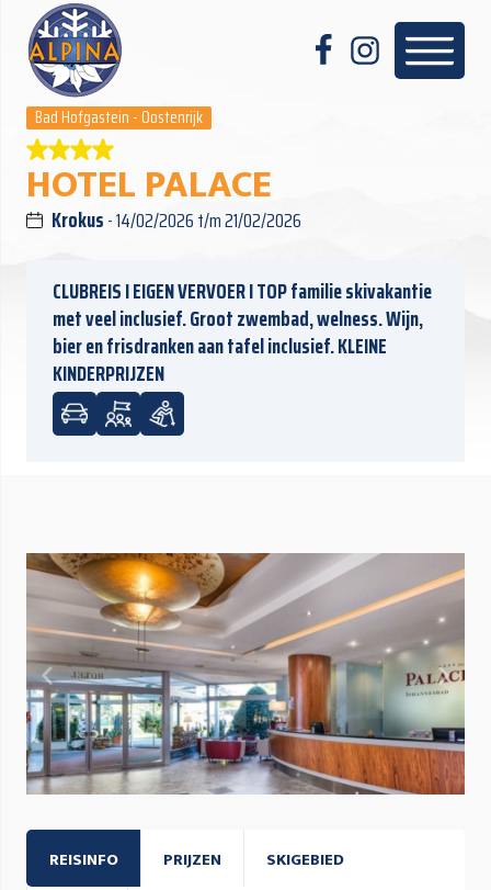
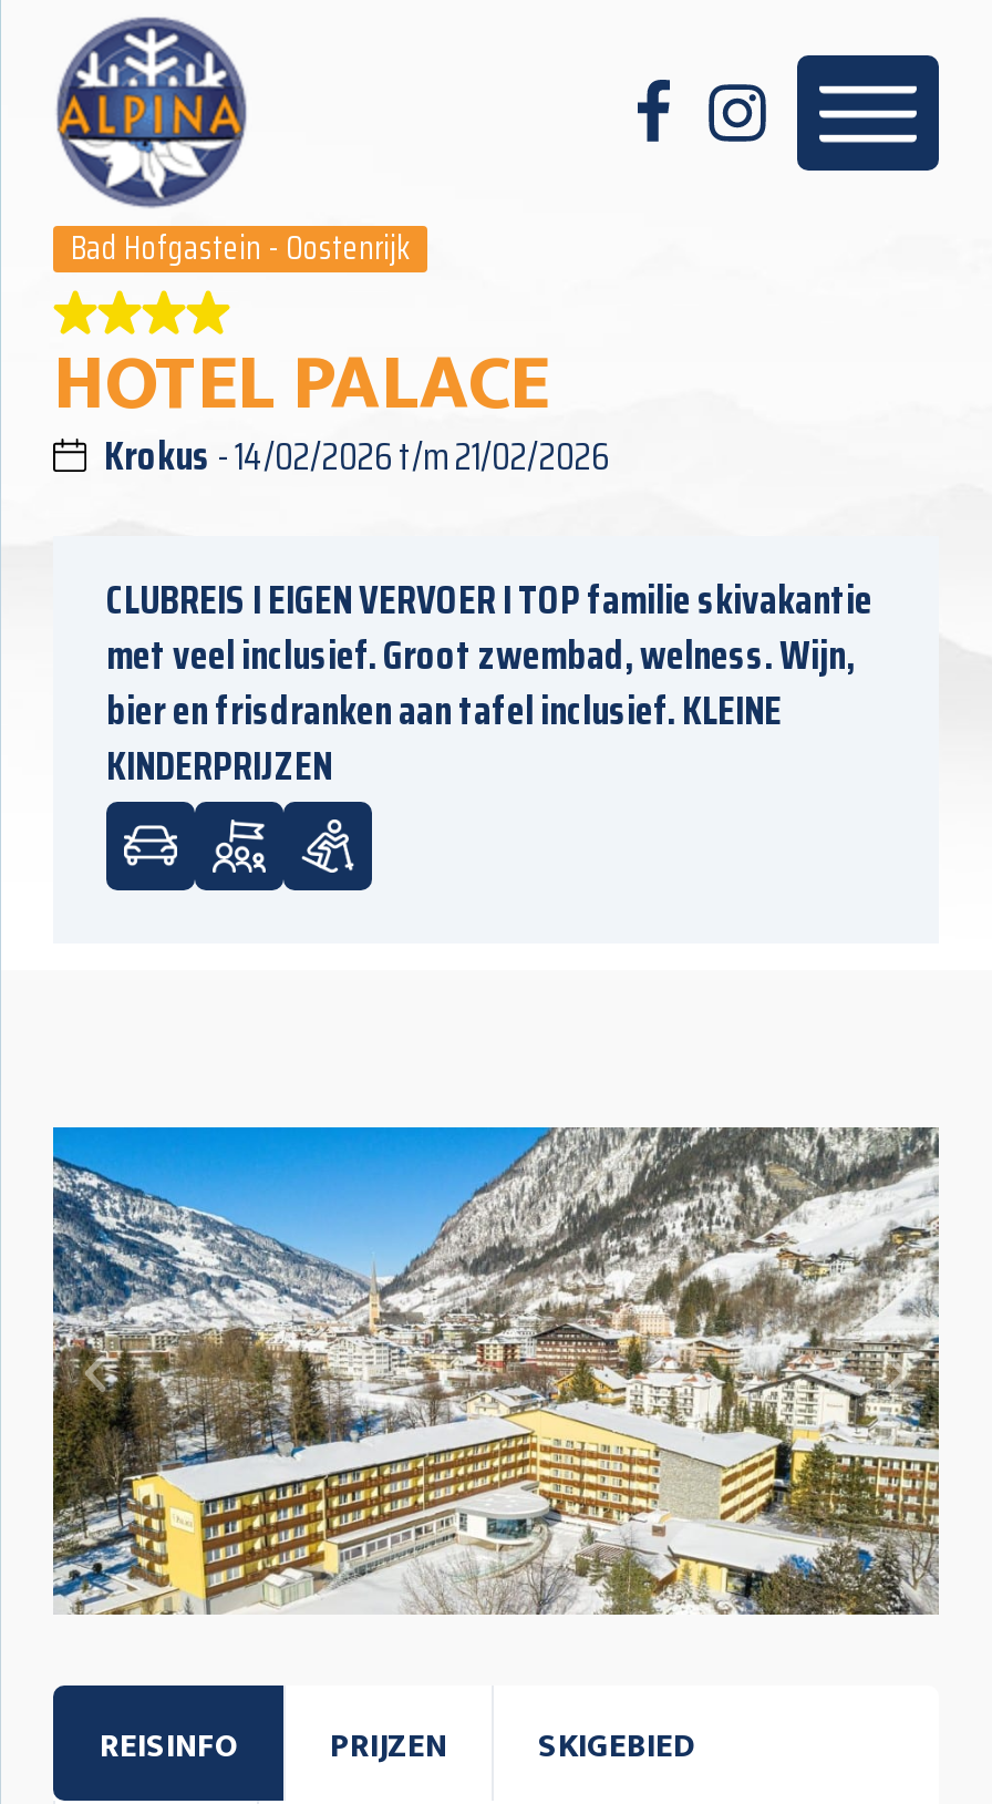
[25,552,466,796] [image] -> [51,1125,941,1615] [image]

